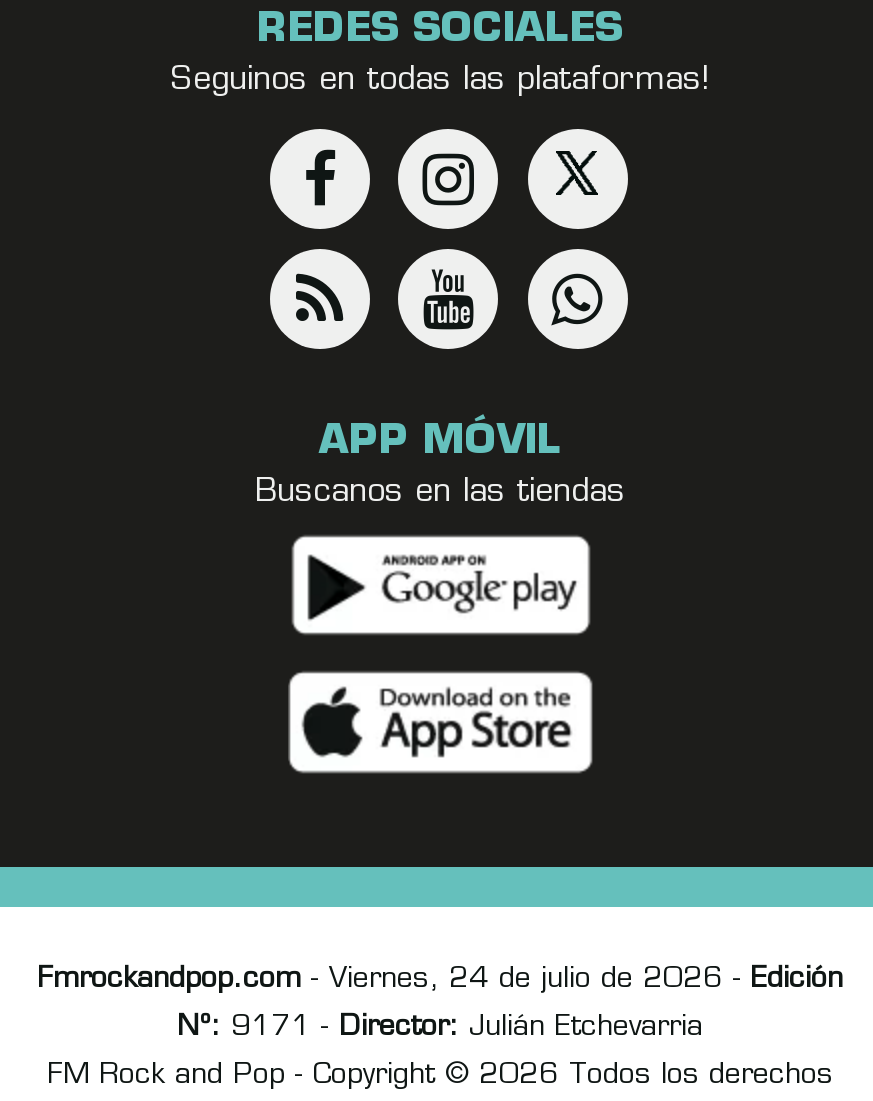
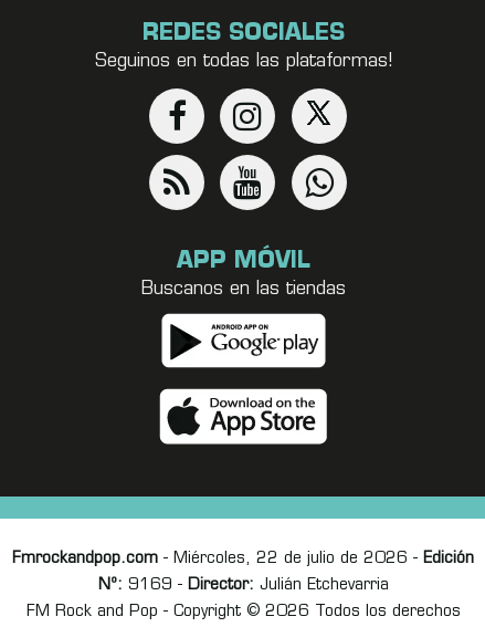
[37,965,843,995] Fmrockandpop.com - Viernes, 24 de julio de 2026 - Edición -> [12,551,474,567] Fmrockandpop.com - Miércoles, 22 de julio de 2026 - Edición
[177,1013,703,1043] Nº: 9171 - Director: Julián Etchevarria -> [98,577,388,594] Nº: 9169 - Director: Julián Etchevarria

